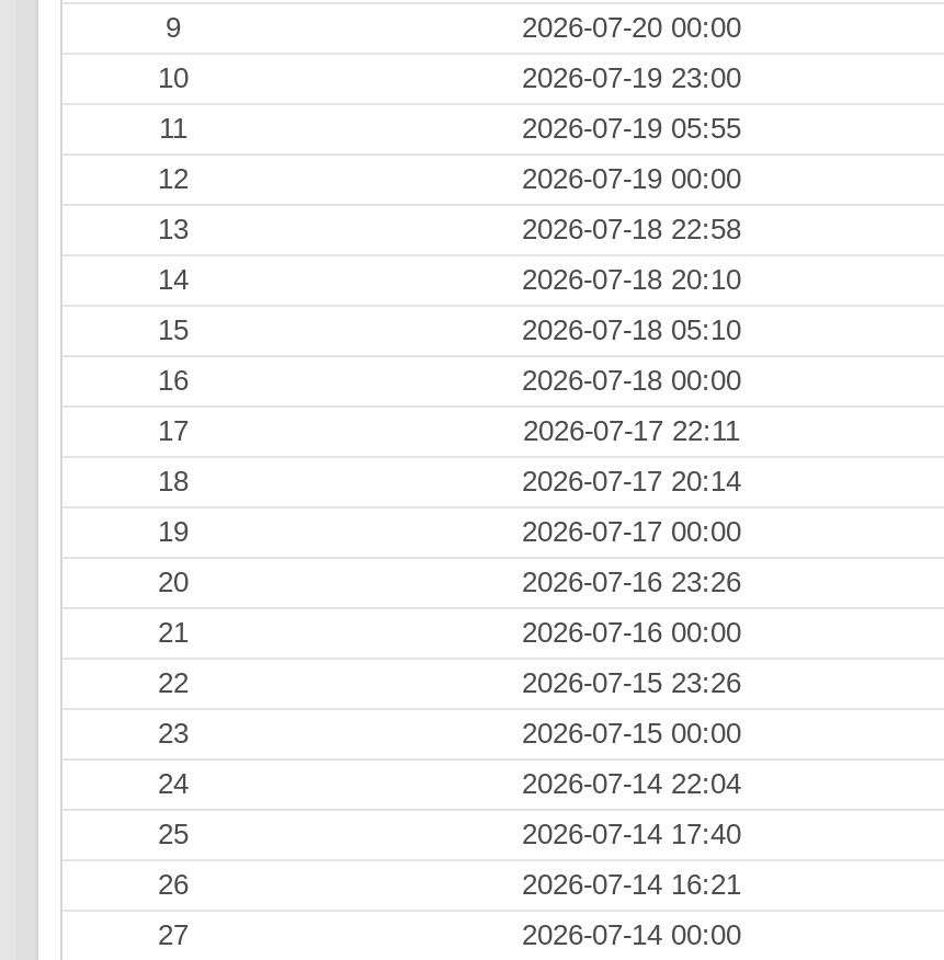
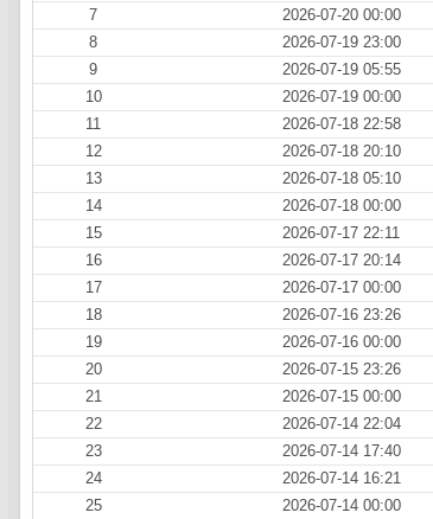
[166,11,181,44] 9 -> [89,6,97,24] 7
[158,61,189,94] 10 -> [89,33,97,51] 8
[159,112,187,145] 11 -> [89,60,97,78] 9
[158,162,189,195] 12 -> [85,88,101,105] 10
[158,213,189,245] 13 -> [85,115,101,133] 11
[158,263,189,296] 14 -> [85,142,101,160] 12
[158,313,189,346] 15 -> [85,169,101,187] 13
[158,364,189,397] 16 -> [85,197,101,214] 14
[158,414,189,447] 17 -> [85,224,101,242] 15
[158,465,189,498] 18 -> [85,251,101,269] 16
[158,515,189,548] 19 -> [85,278,101,296] 17
[158,565,189,598] 20 -> [85,306,101,323] 18
[158,616,189,649] 21 -> [85,333,101,351] 19
[158,666,189,699] 22 -> [85,360,101,378] 20
[158,717,189,750] 23 -> [85,387,101,405] 21
[158,767,189,800] 24 -> [85,415,101,432] 22
[158,818,189,850] 25 -> [85,442,101,460] 23
[158,868,189,901] 26 -> [85,469,101,487] 24
[158,918,189,951] 27 -> [85,496,101,514] 25

